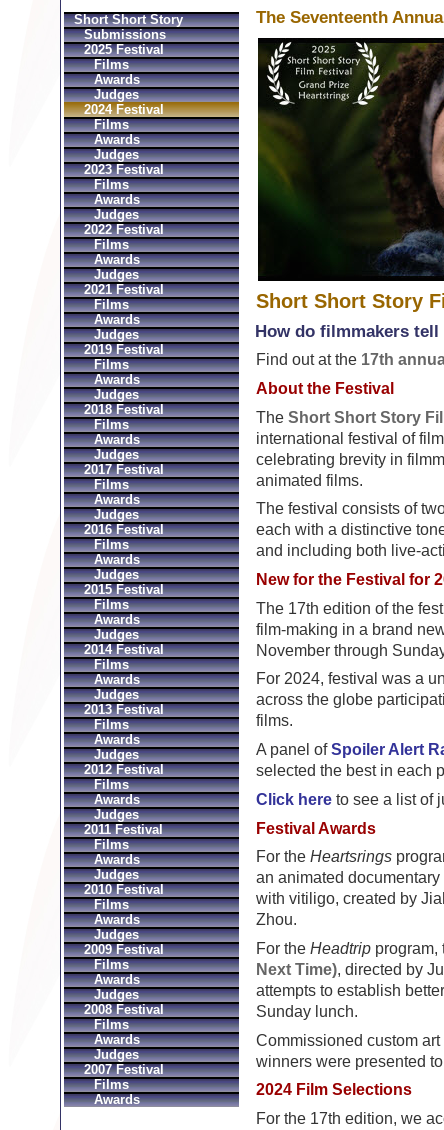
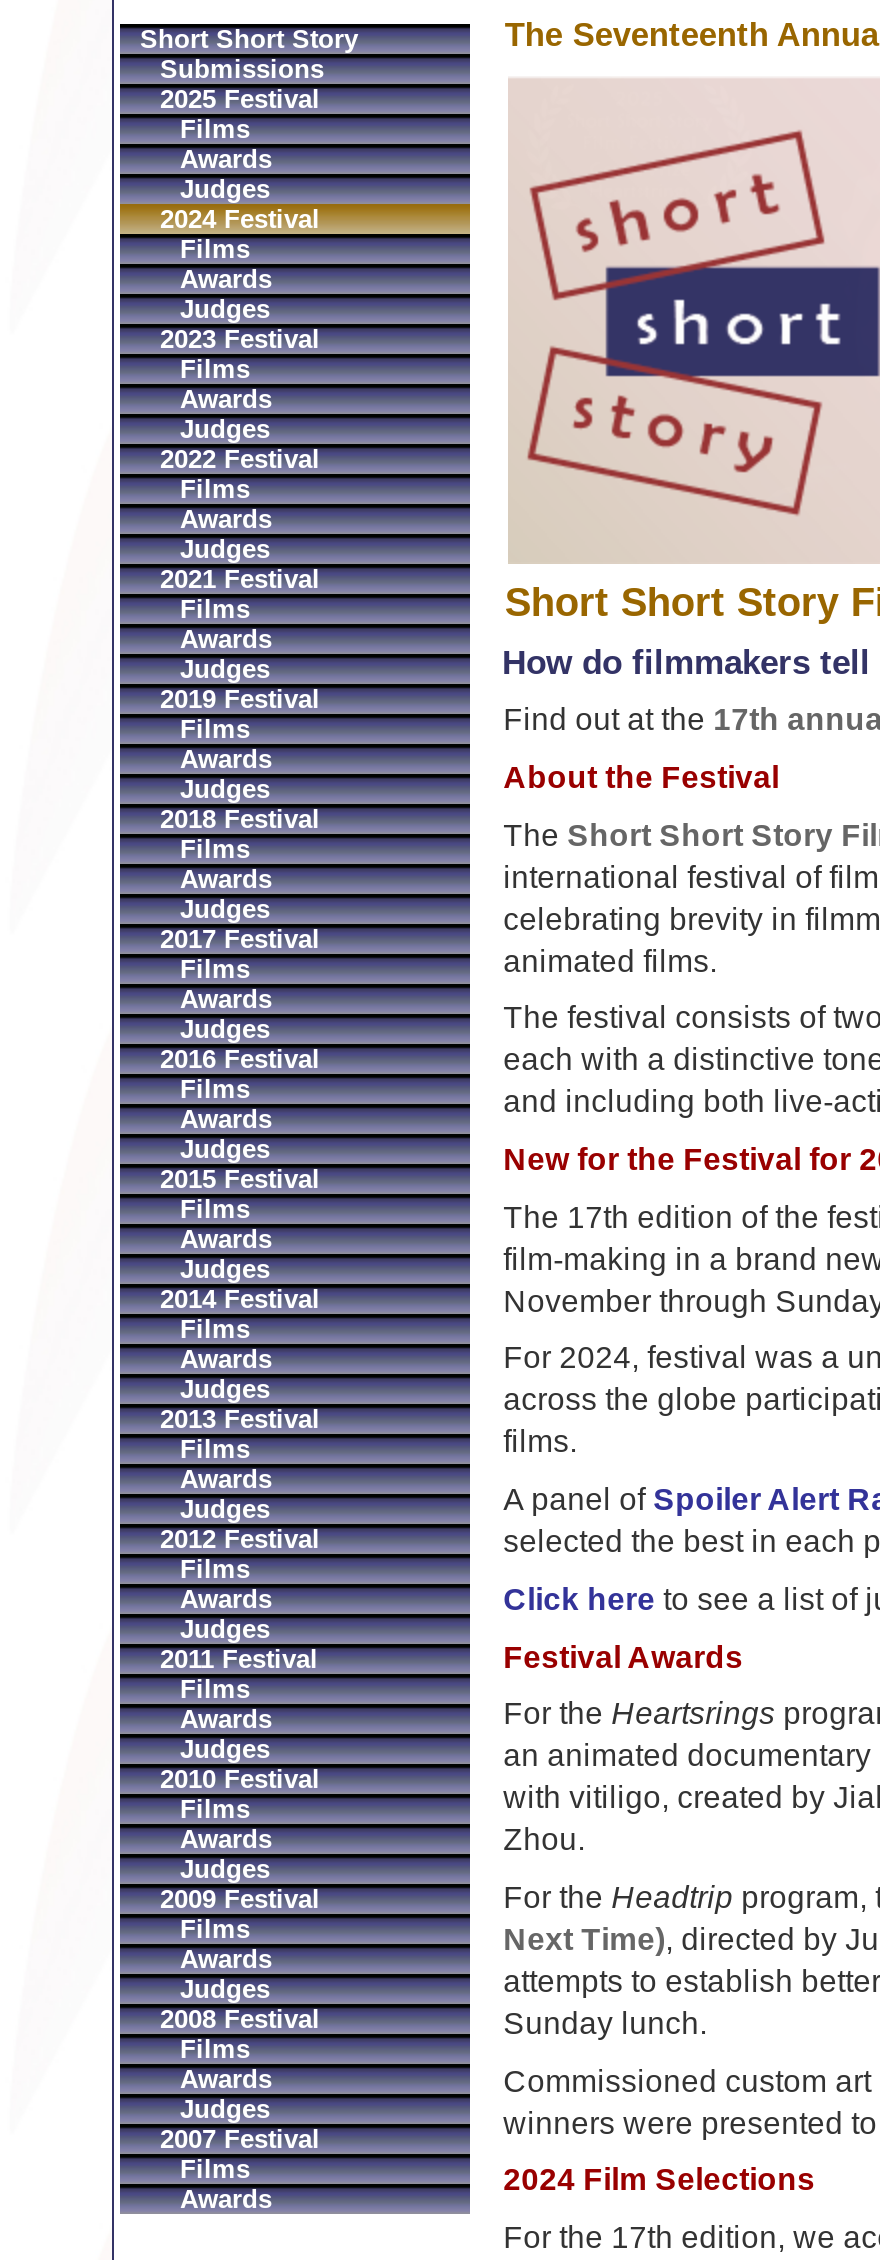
[257,37,441,282] [image] -> [508,76,874,564] [image]

